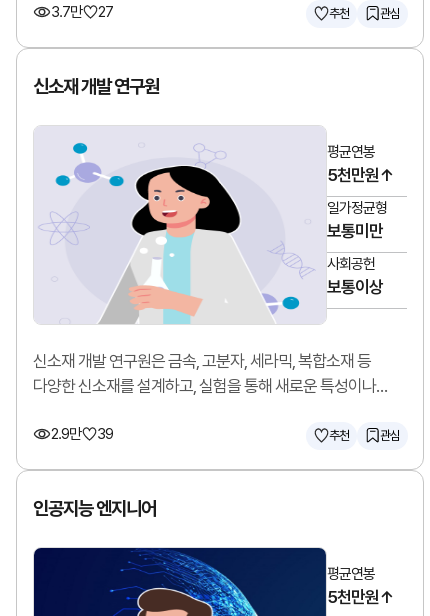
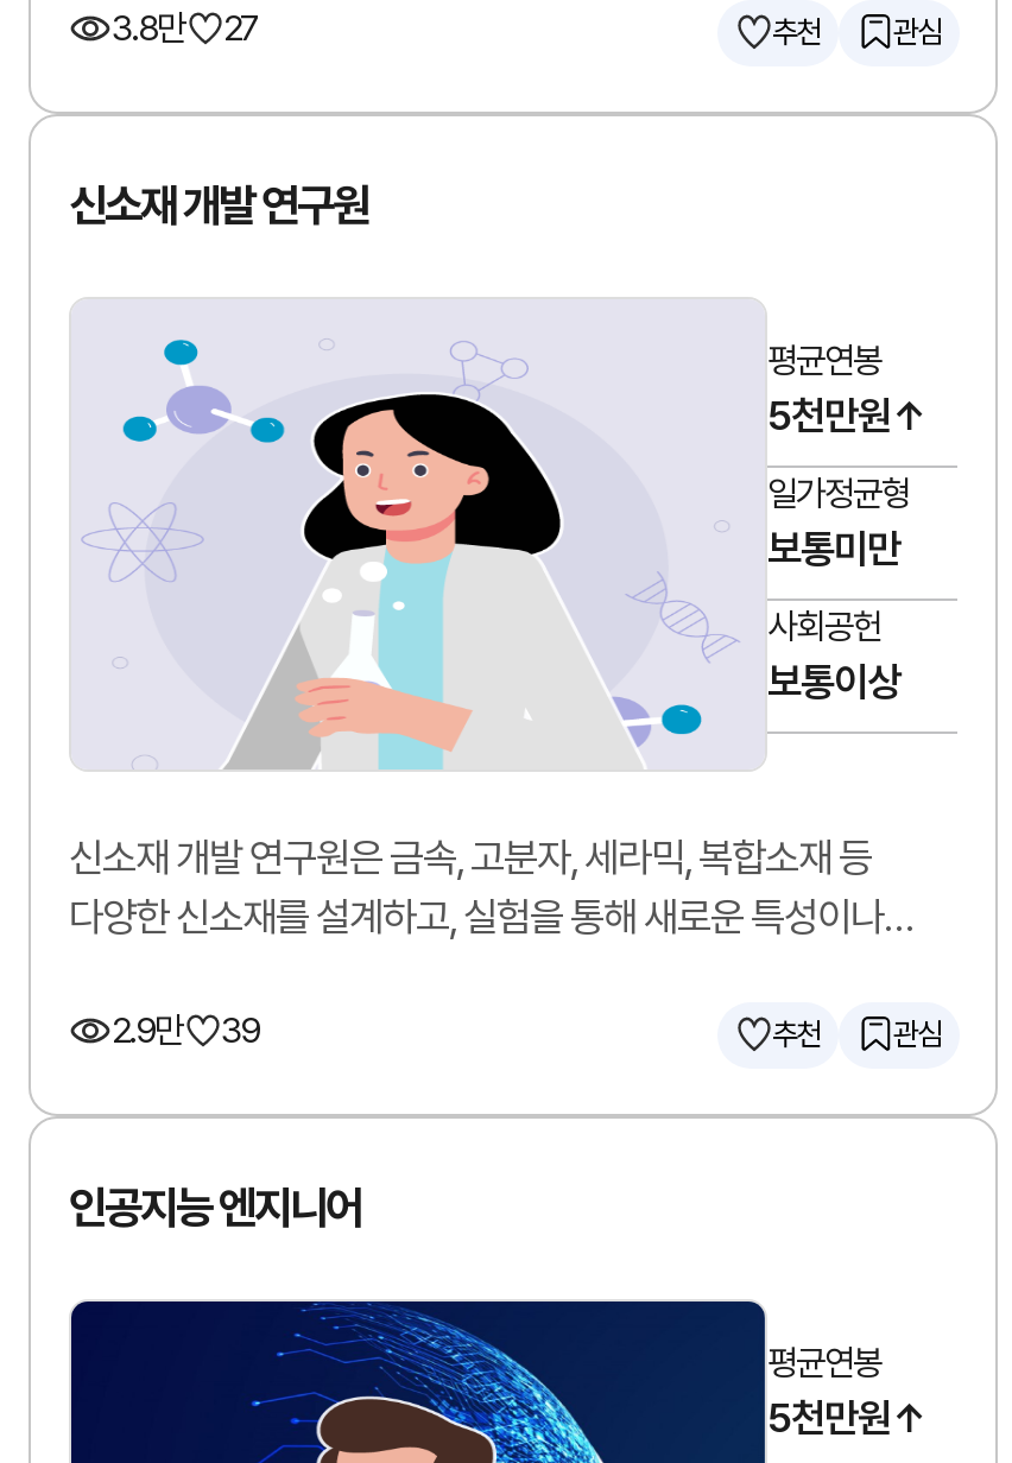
[51,3,113,21] 3.7만 27 -> [112,7,259,50] 3.8만 27

